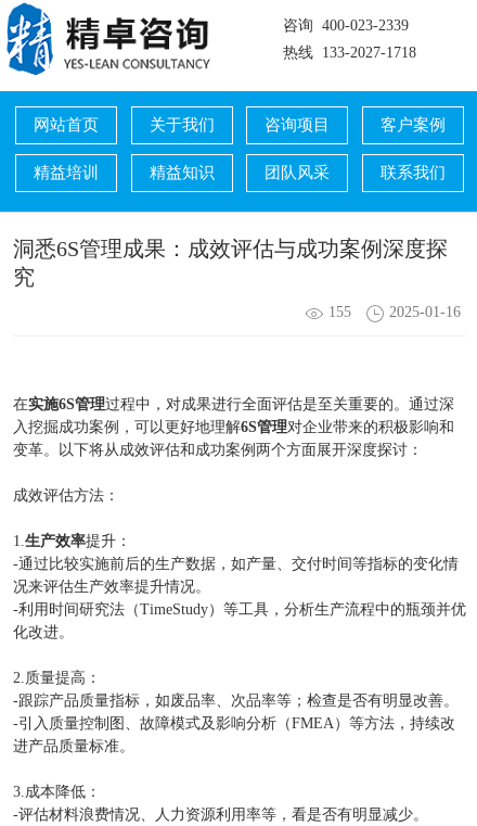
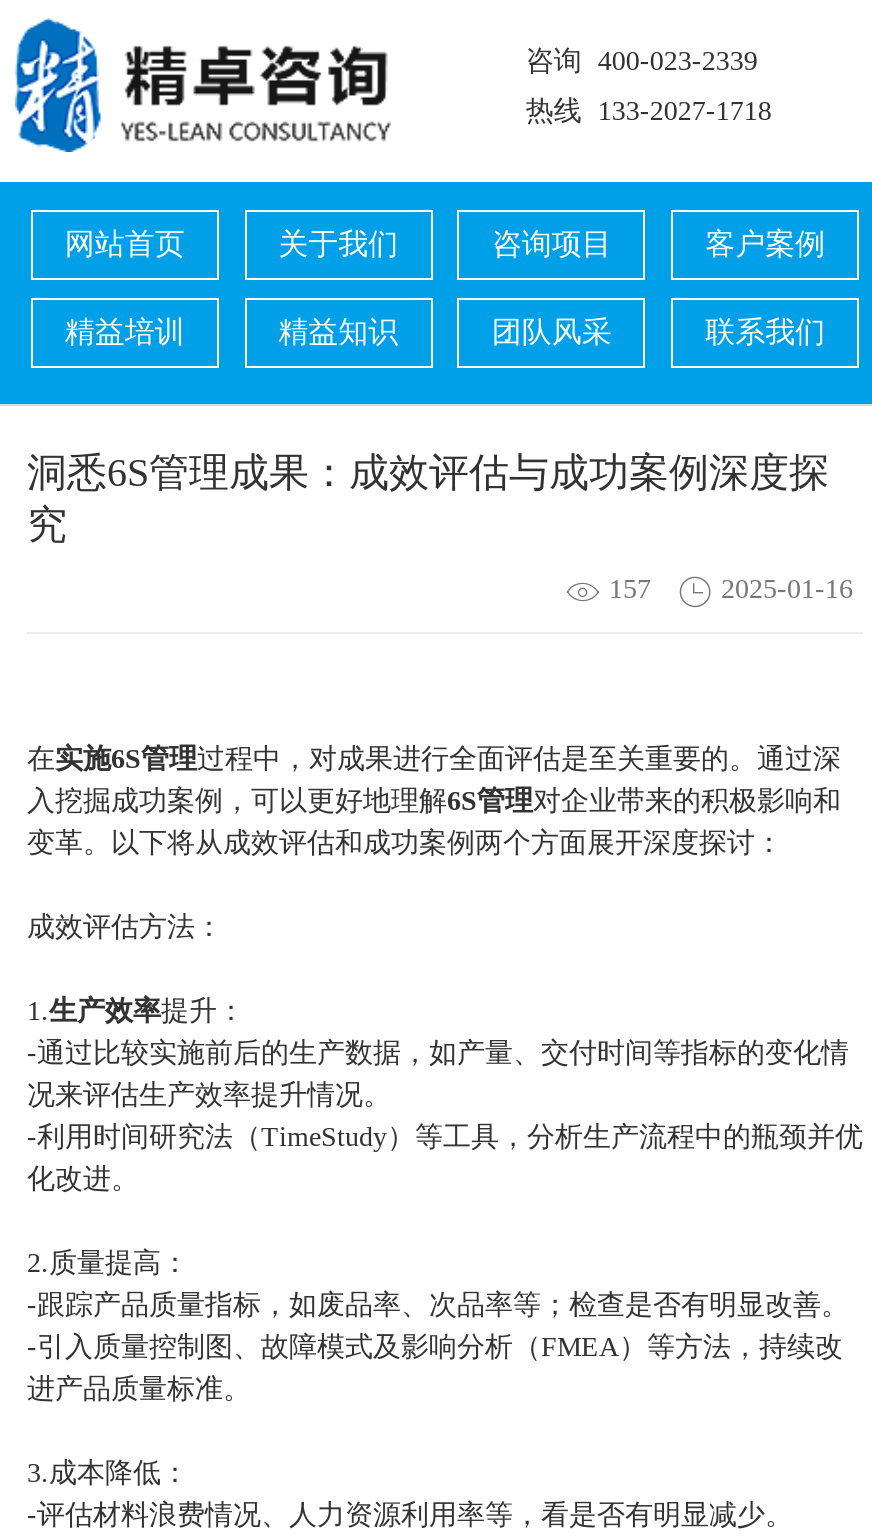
[328,304,351,320] 155 -> [609,573,651,603] 157

